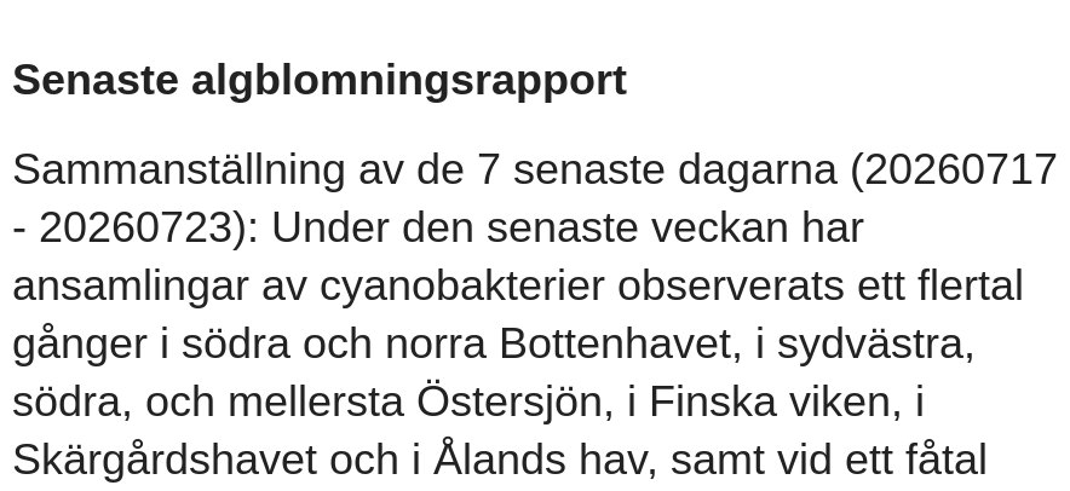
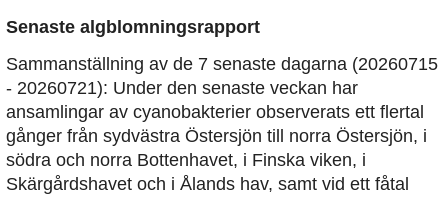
[12,145,1058,193] Sammanställning av de 7 senaste dagarna (20260717 -> [6,54,438,74] Sammanställning av de 7 senaste dagarna (20260715
[12,203,864,251] - 20260723): Under den senaste veckan har -> [6,78,358,98] - 20260721): Under den senaste veckan har
[12,319,976,367] gånger i södra och norra Bottenhavet, i sydvästra, -> [6,126,427,146] gånger från sydvästra Östersjön till norra Östersjön, i
[12,377,925,425] södra, och mellersta Östersjön, i Finska viken, i -> [6,150,366,170] södra och norra Bottenhavet, i Finska viken, i

